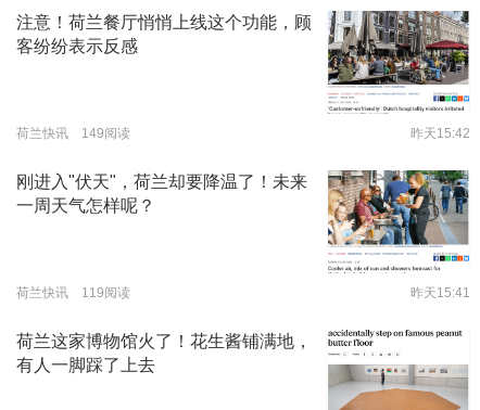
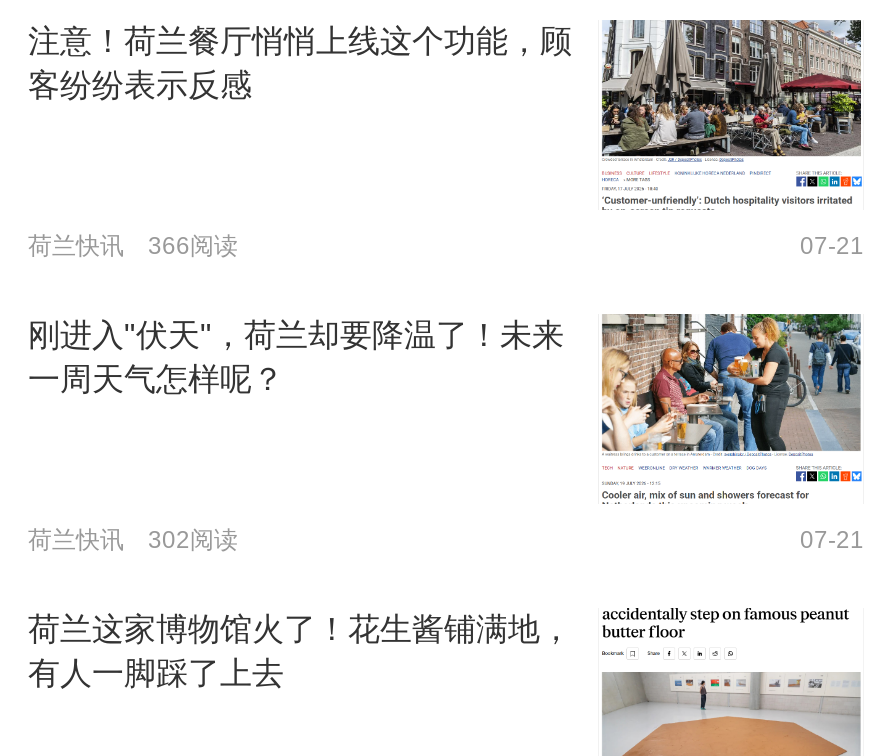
[16,126,470,141] 荷兰快讯 149阅读 | 昨天15:42 -> [28,232,864,260] 荷兰快讯 366阅读 | 07-21
[16,286,470,301] 荷兰快讯 119阅读 | 昨天15:41 -> [28,527,864,555] 荷兰快讯 302阅读 | 07-21

